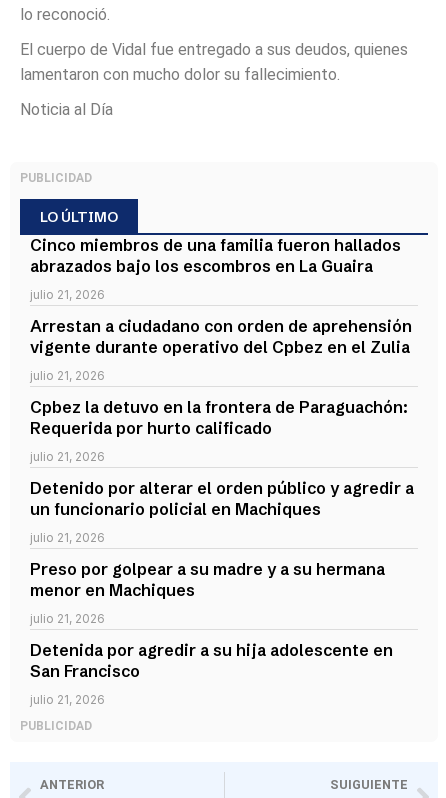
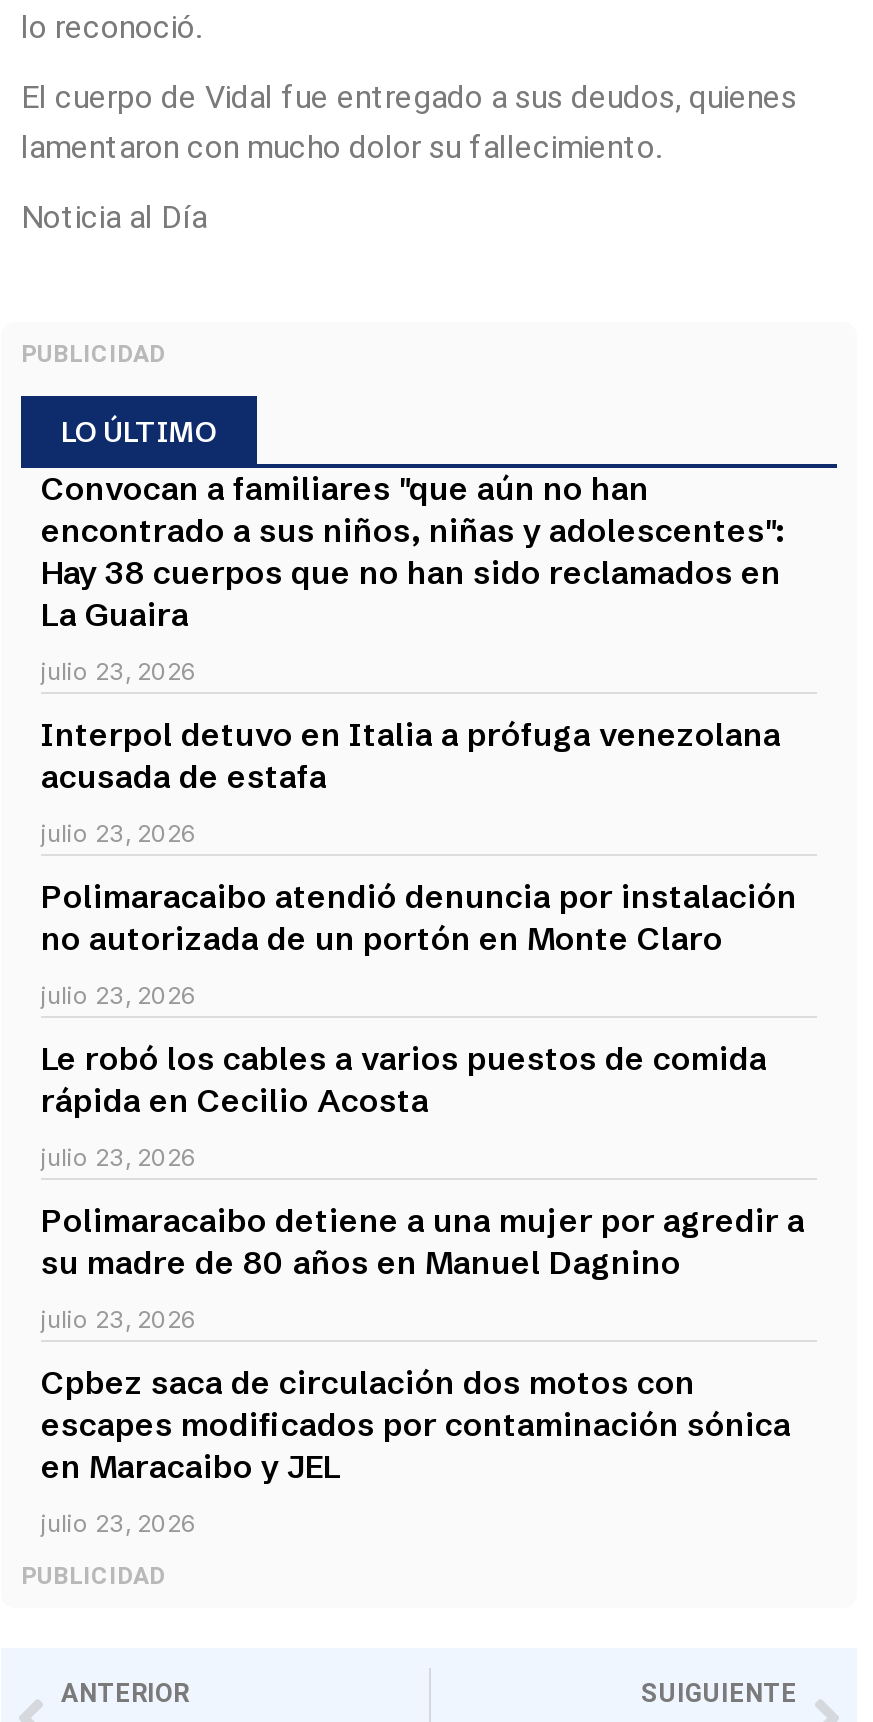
[30,234,401,275] Cinco miembros de una familia fueron hallados | abrazados bajo los escombros en La Guaira -> [41,469,785,635] Convocan a familiares "que aún no han | encontrado a sus niños, niñas y adolescentes": | Hay 38 cuerpos que no han sido reclamados en | La Guaira
[30,286,105,301] julio 21, 2026 -> [41,657,197,687] julio 23, 2026
[30,315,412,356] Arrestan a ciudadano con orden de aprehensión | vigente durante operativo del Cpbez en el Zulia -> [41,715,781,797] Interpol detuvo en Italia a prófuga venezolana | acusada de estafa
[30,367,105,382] julio 21, 2026 -> [41,819,197,849] julio 23, 2026
[30,396,408,437] Cpbez la detuvo en la frontera de Paraguachón: | Requerida por hurto calificado -> [41,877,797,959] Polimaracaibo atendió denuncia por instalación | no autorizada de un portón en Monte Claro
[30,448,105,463] julio 21, 2026 -> [41,981,197,1011] julio 23, 2026
[30,477,414,518] Detenido por alterar el orden público y agredir a | un funcionario policial en Machiques -> [41,1039,767,1121] Le robó los cables a varios puestos de comida | rápida en Cecilio Acosta
[30,529,105,544] julio 21, 2026 -> [41,1143,197,1173] julio 23, 2026
[30,558,385,599] Preso por golpear a su madre y a su hermana | menor en Machiques -> [41,1201,805,1283] Polimaracaibo detiene a una mujer por agredir a | su madre de 80 años en Manuel Dagnino
[30,610,105,625] julio 21, 2026 -> [41,1305,197,1335] julio 23, 2026
[30,639,393,680] Detenida por agredir a su hija adolescente en | San Francisco -> [41,1363,791,1487] Cpbez saca de circulación dos motos con | escapes modificados por contaminación sónica | en Maracaibo y JEL
[30,691,105,706] julio 21, 2026 -> [41,1509,197,1539] julio 23, 2026

